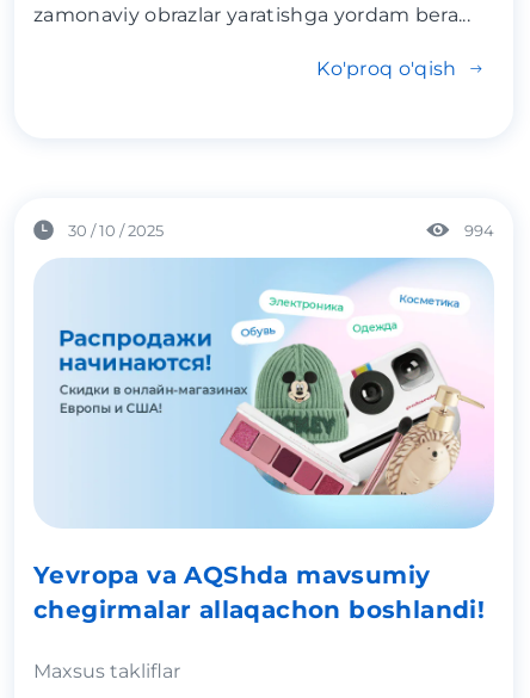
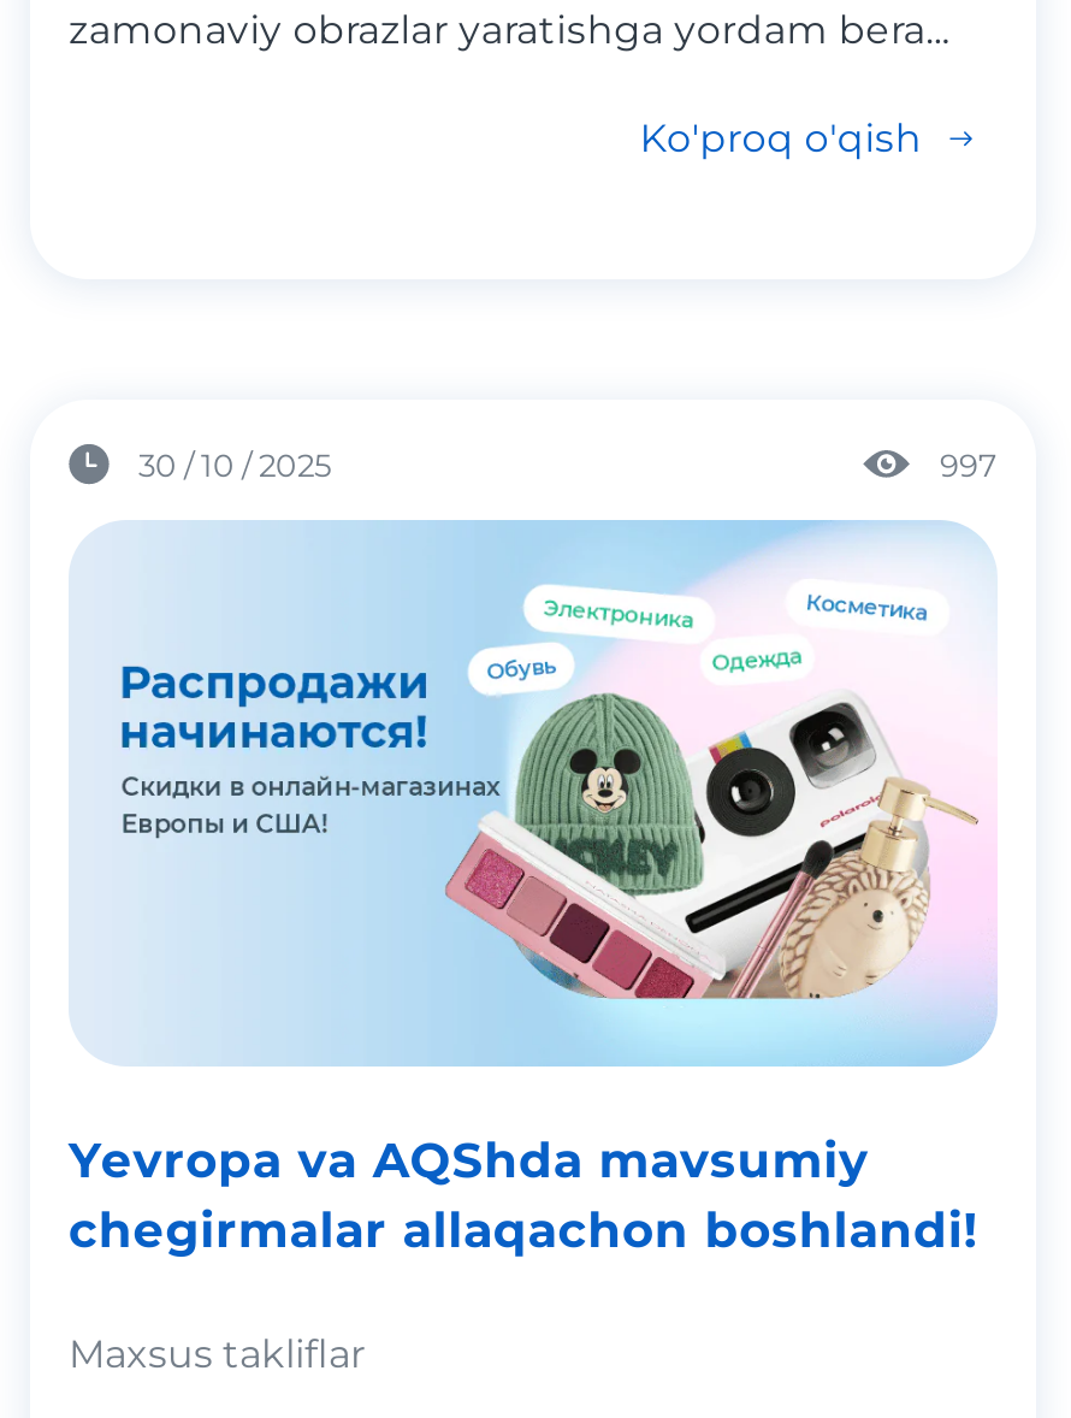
[464,221,494,240] 994 -> [940,446,998,485] 997

